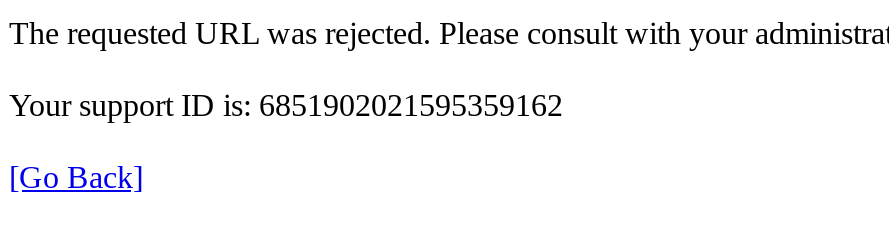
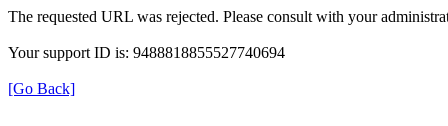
[9,88,563,122] Your support ID is: 6851902021595359162 -> [8,44,285,61] Your support ID is: 9488818855527740694

